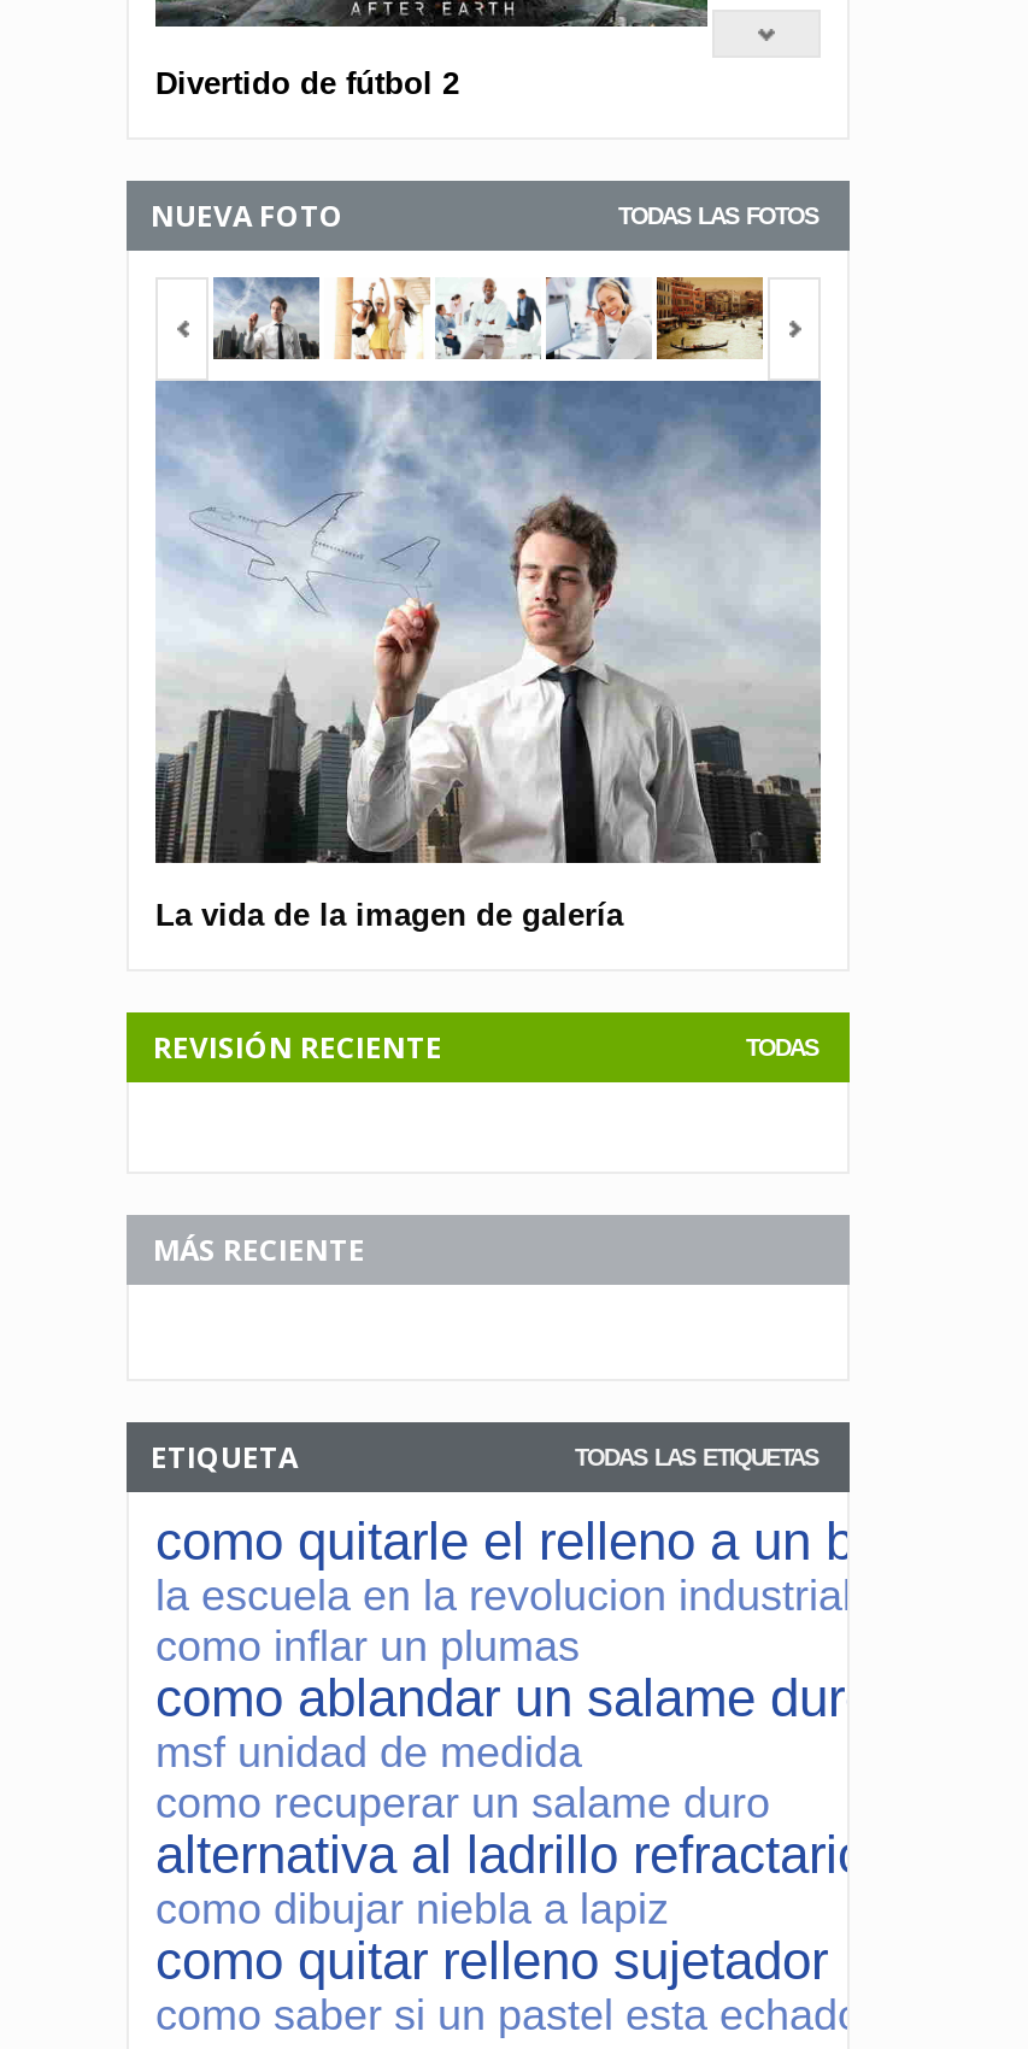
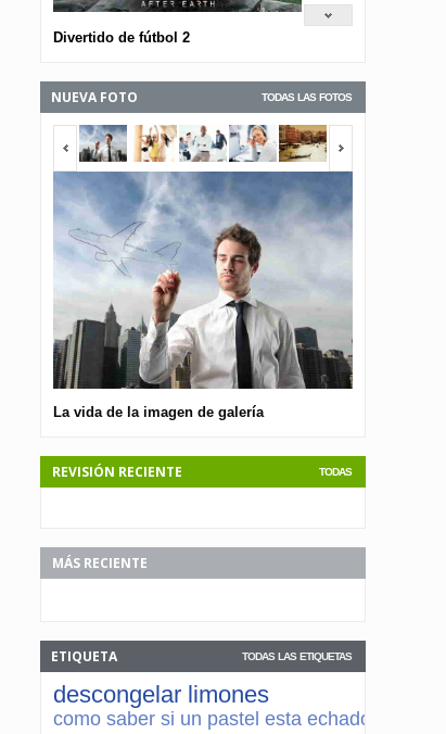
[155,1512,985,1992] como quitarle el relleno a un brasier | la escuela en la revolucion industrial | como inflar un plumas | como ablandar un salame duro | msf unidad de medida | como recuperar un salame duro | alternativa al ladrillo refractario | como dibujar niebla a lapiz | como quitar relleno sujetador -> [53,681,269,708] descongelar limones

